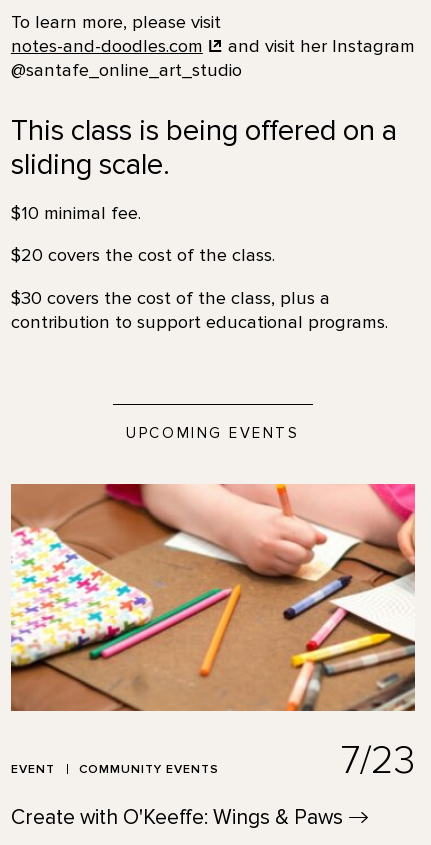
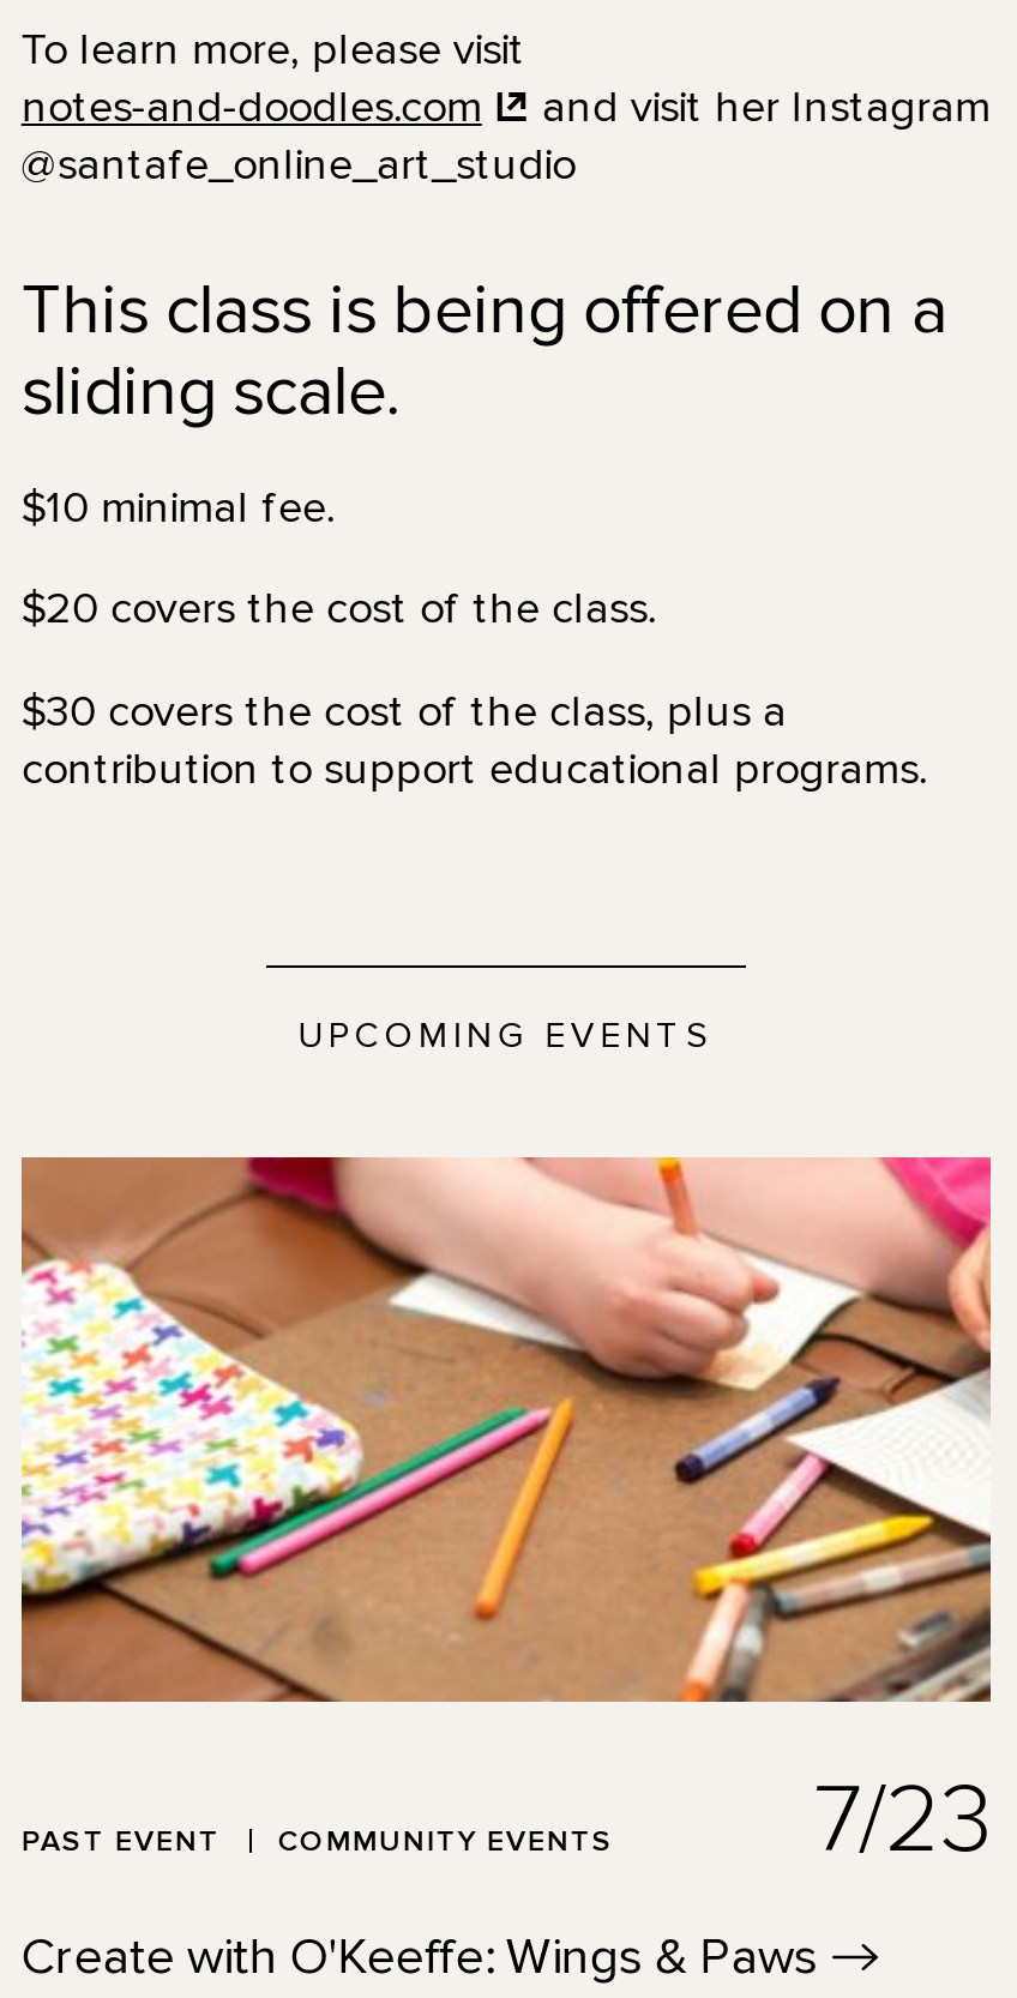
[11,761,59,776] EVENT -> [21,1823,230,1859] PAST EVENT

